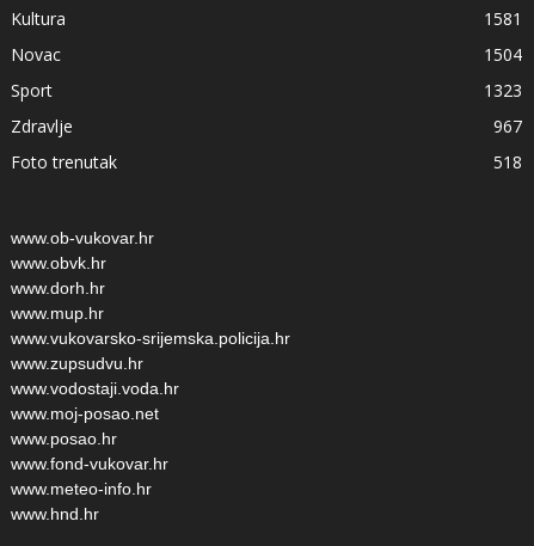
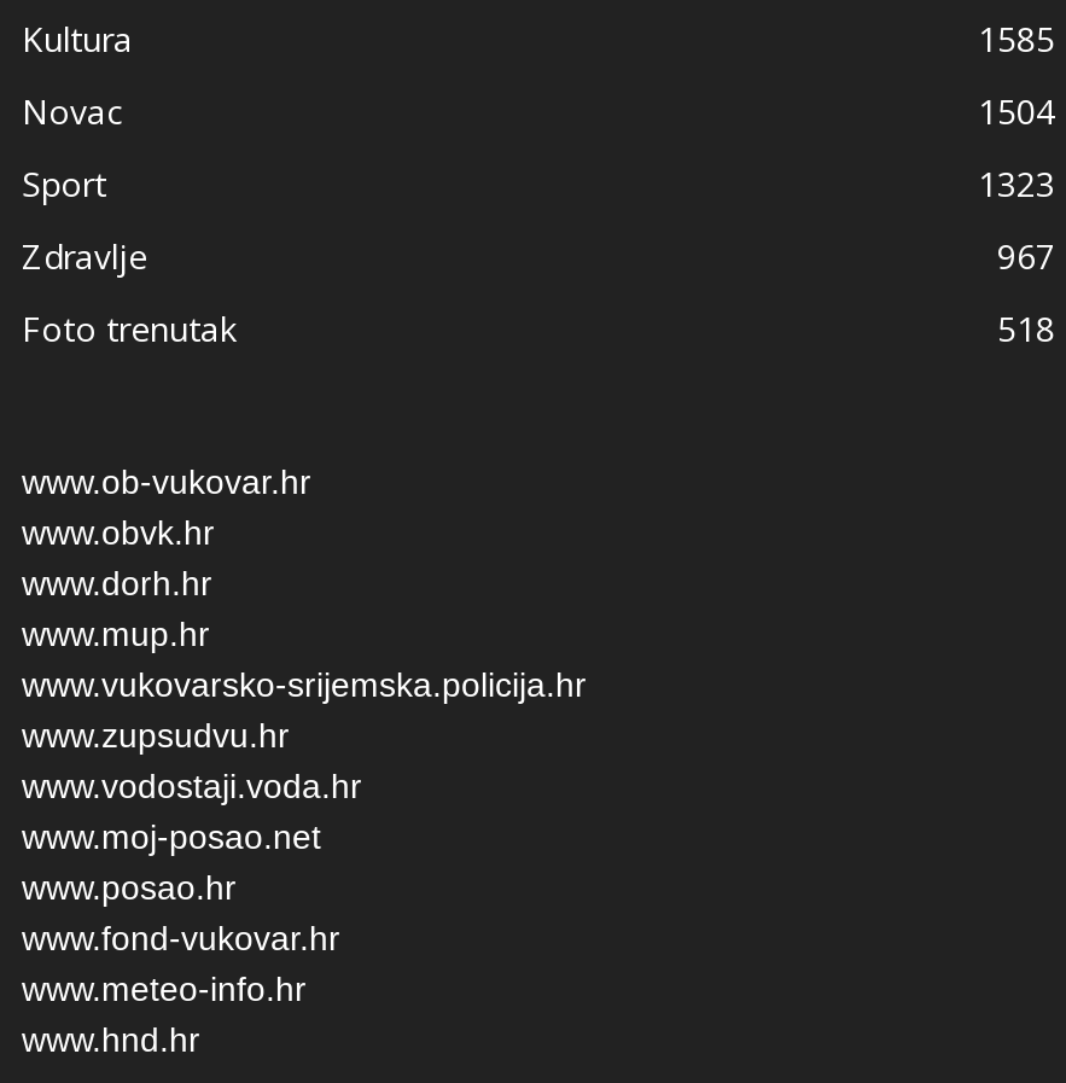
[484,7,522,30] 1581 -> [978,14,1055,60] 1585

